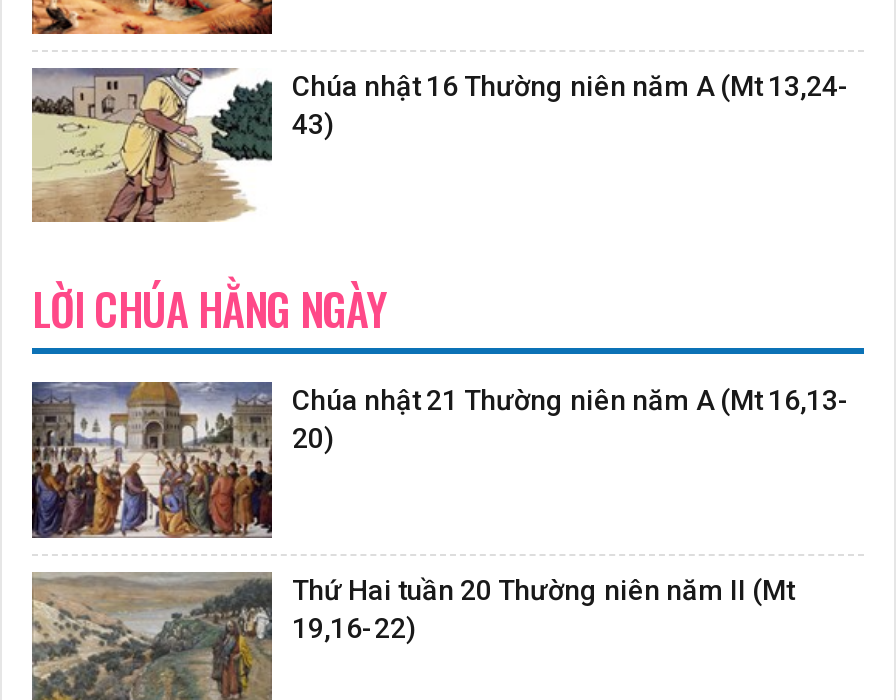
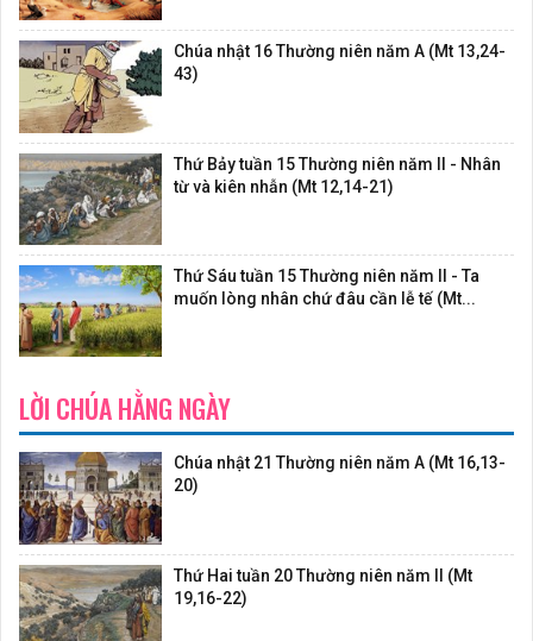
none -> [18,152,501,246] [image] | Thứ Bảy tuần 15 Thường niên năm II - Nhân | từ và kiên nhẫn (Mt 12,14-21)
none -> [19,264,479,358] [image] | Thứ Sáu tuần 15 Thường niên năm II - Ta | muốn lòng nhân chứ đâu cần lễ tế (Mt...

